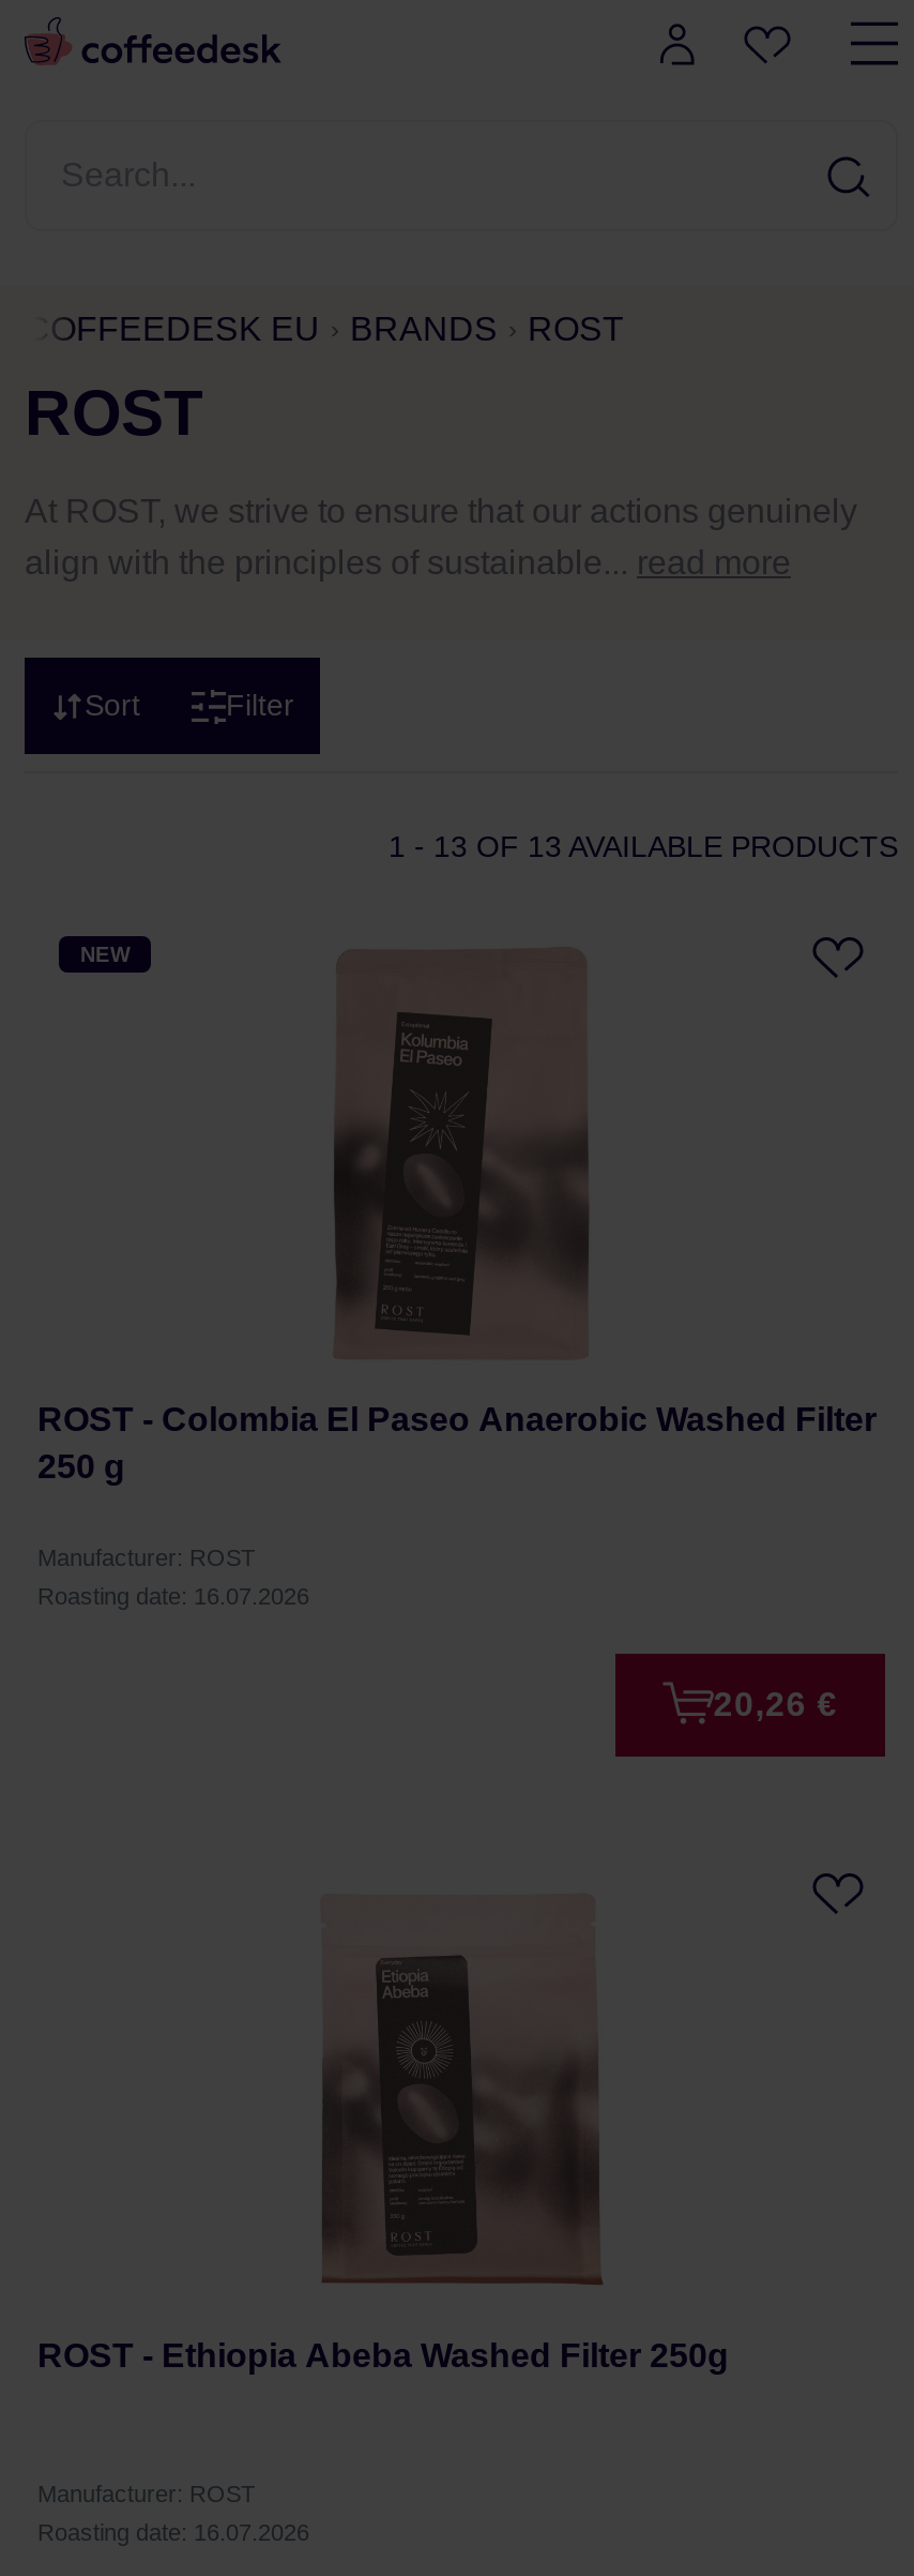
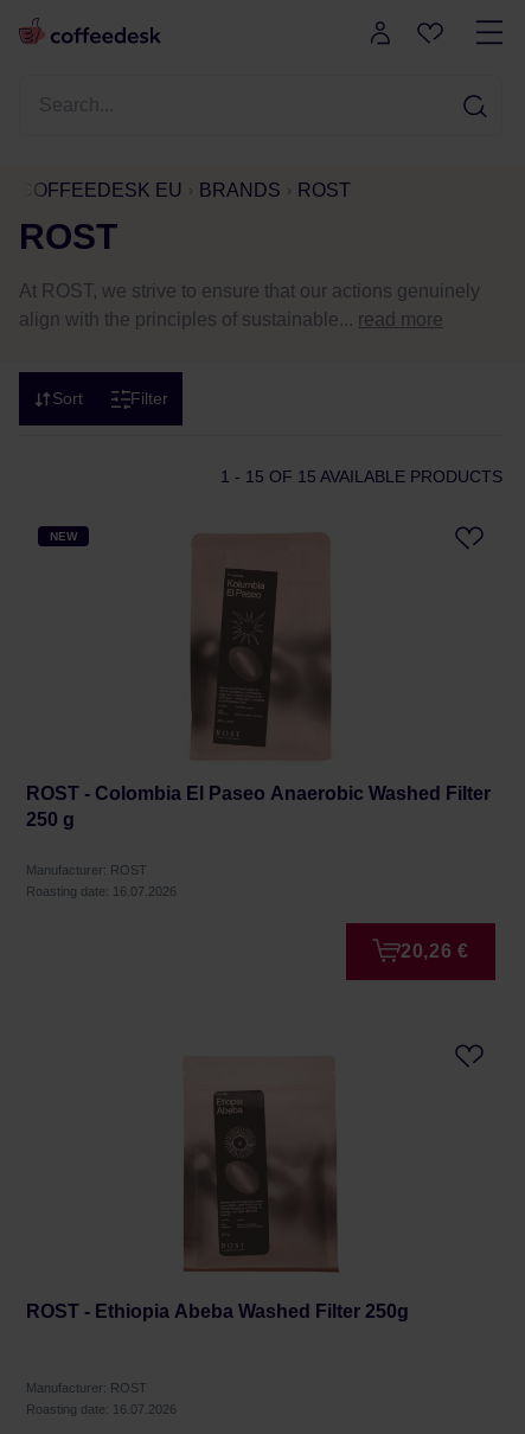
[389,829,898,863] 1 - 13 OF 13 AVAILABLE PRODUCTS -> [220,467,502,486] 1 - 15 OF 15 AVAILABLE PRODUCTS

